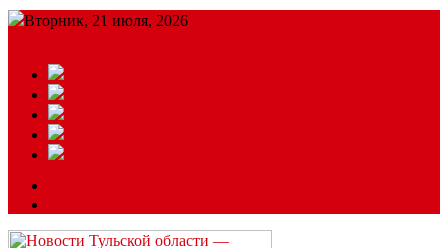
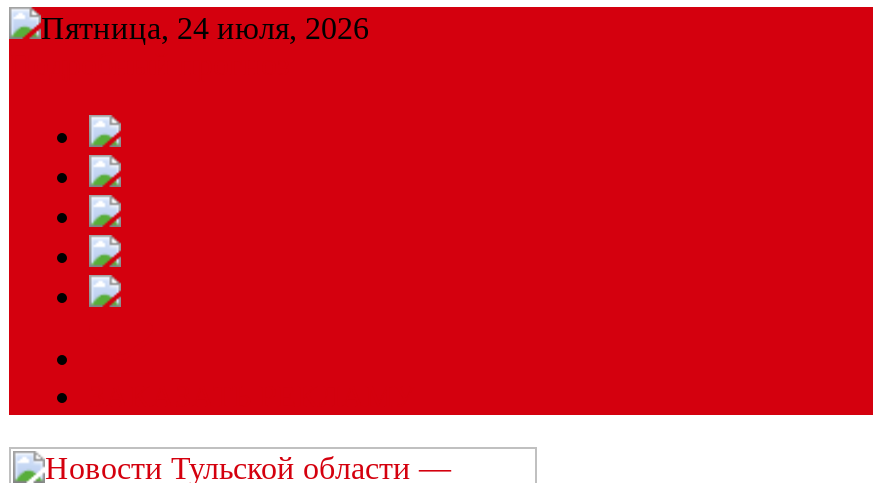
[24,12,188,29] Вторник, 21 июля, 2026 -> [41,11,369,45] Пятница, 24 июля, 2026

